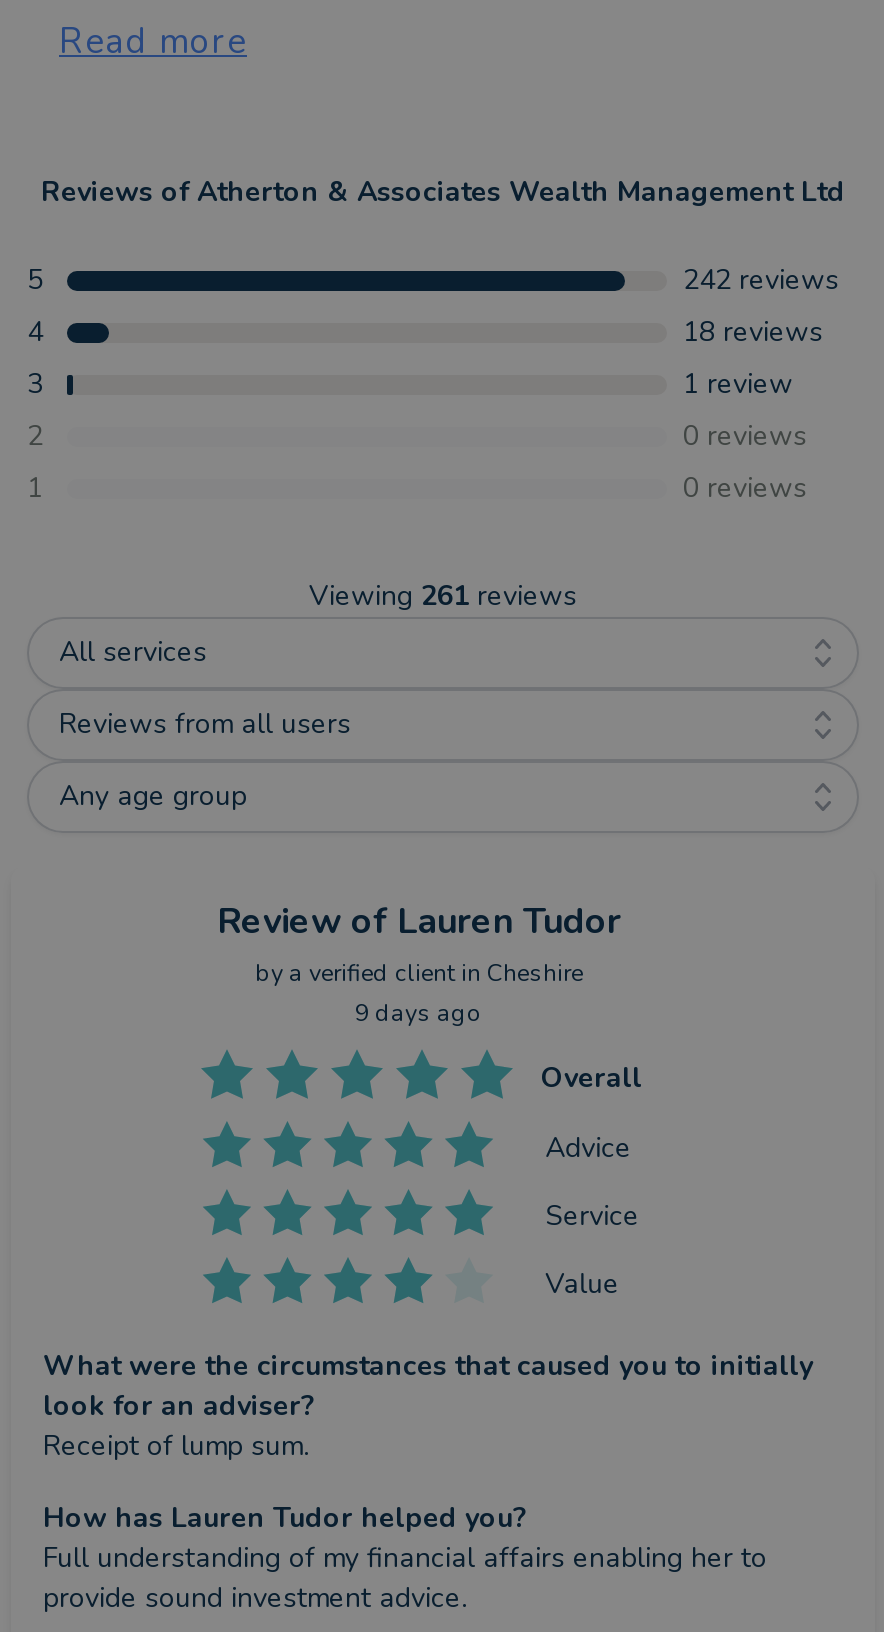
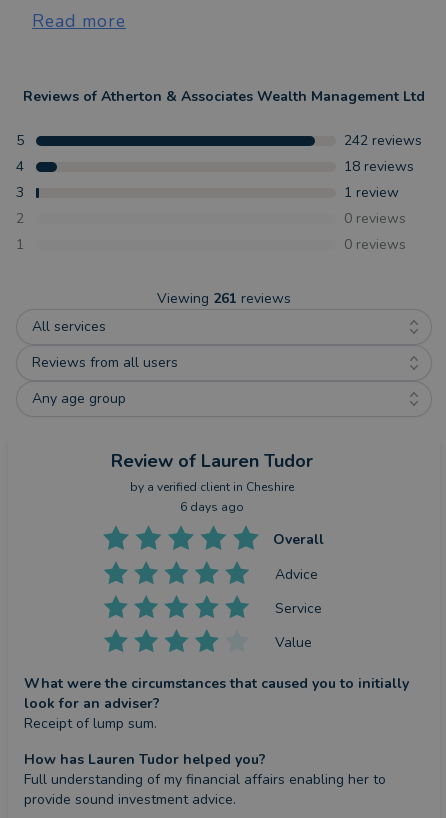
[355,997,483,1029] 9 days ago -> [180,499,244,515] 6 days ago

